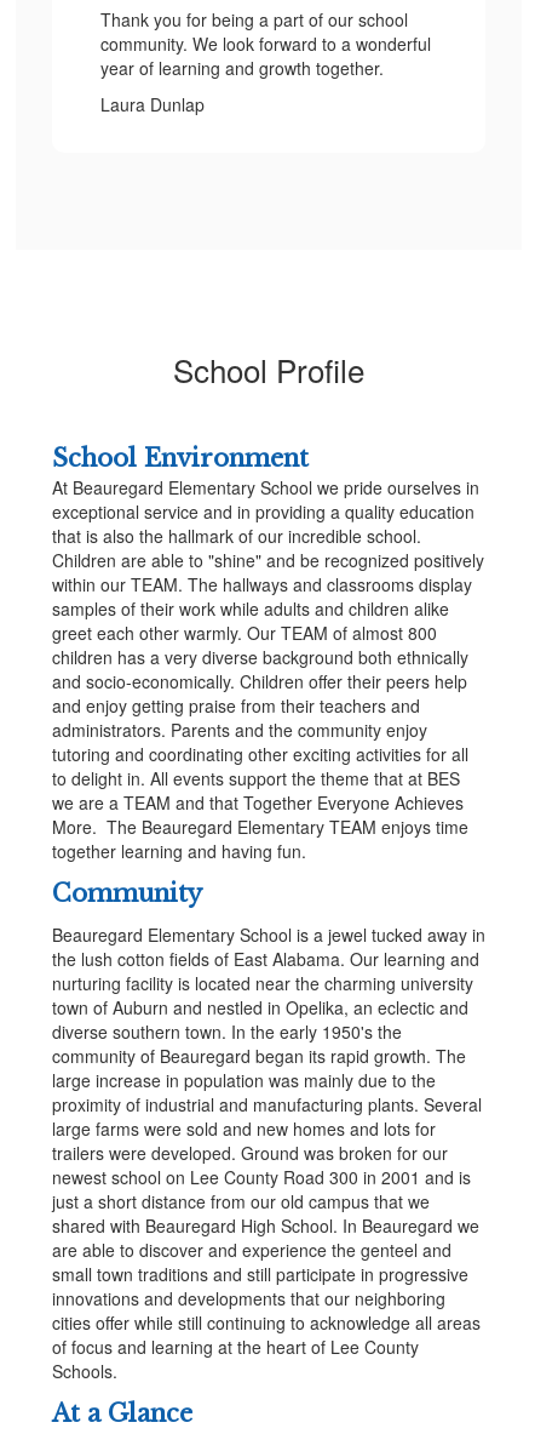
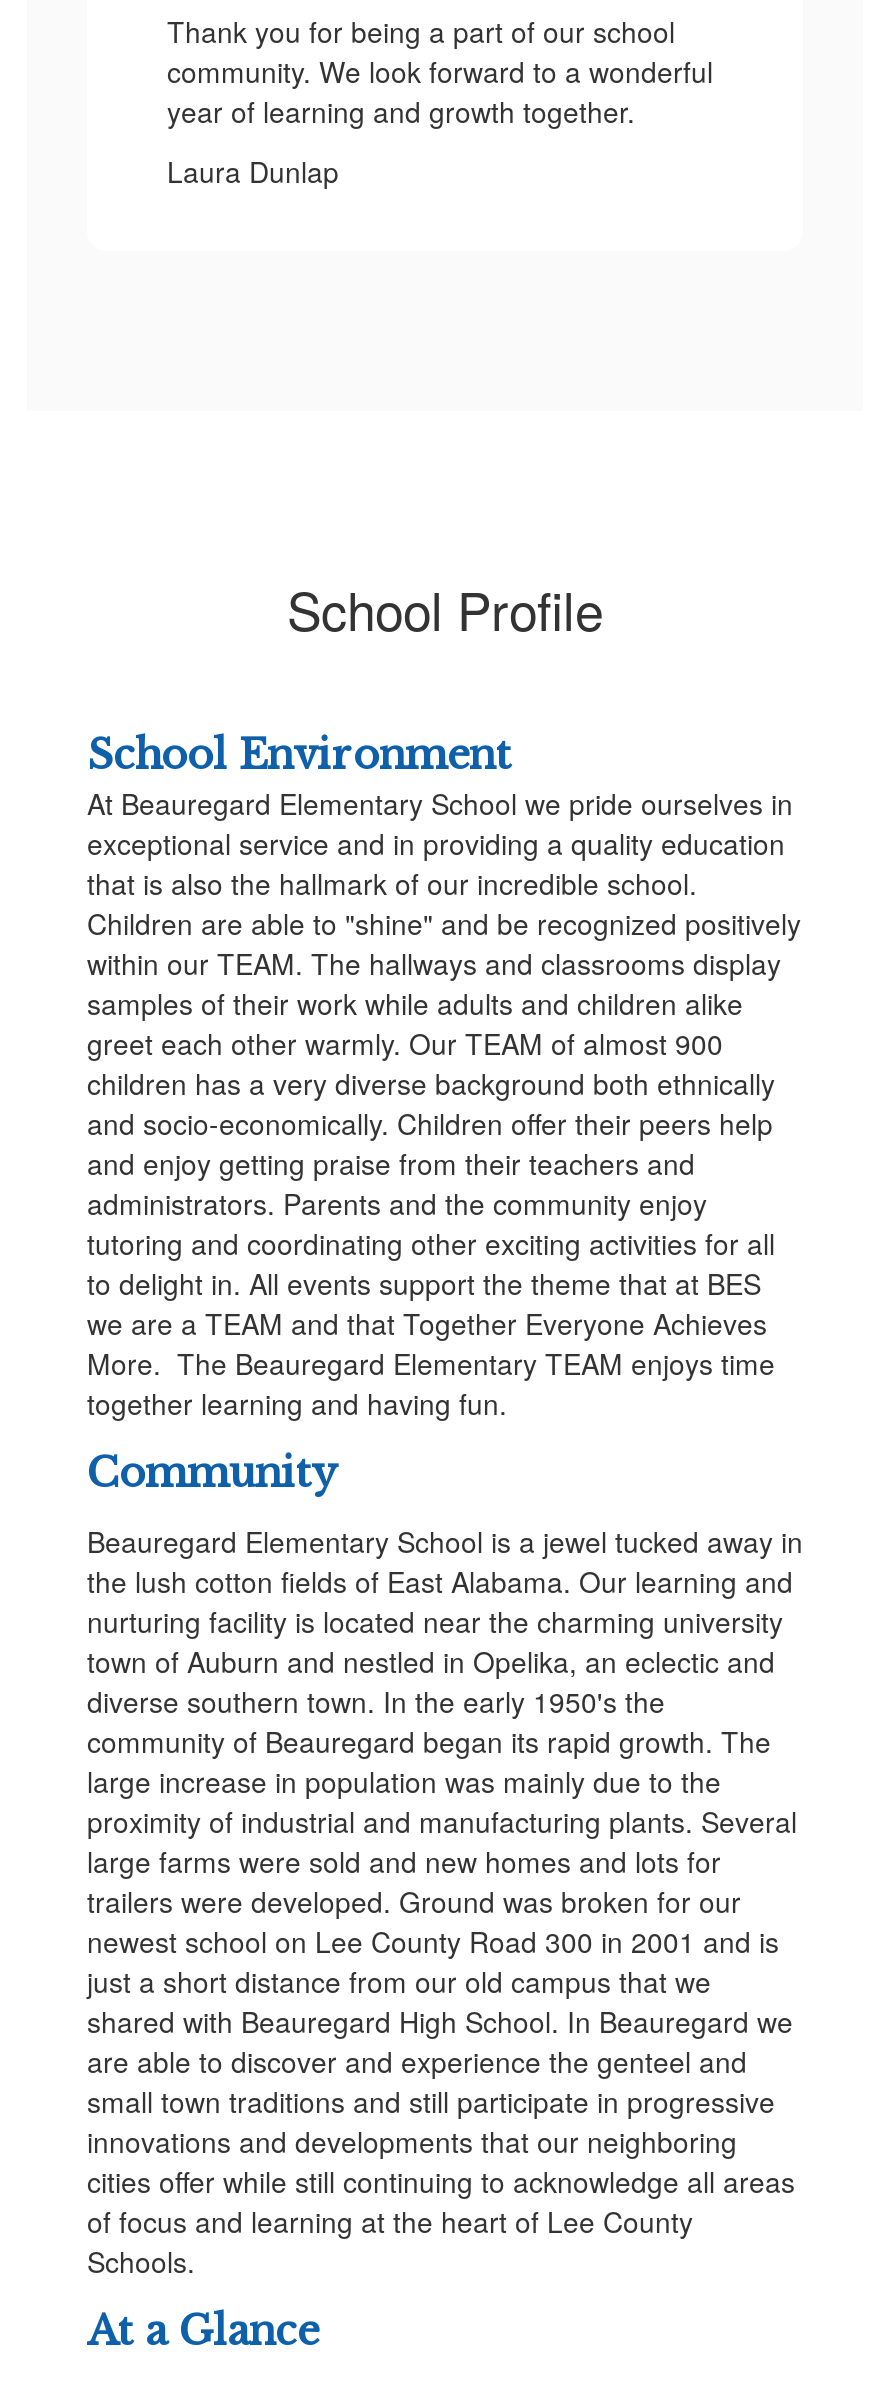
[52,621,437,645] greet each other warmly. Our TEAM of almost 800 -> [87,1023,723,1063] greet each other warmly. Our TEAM of almost 900

